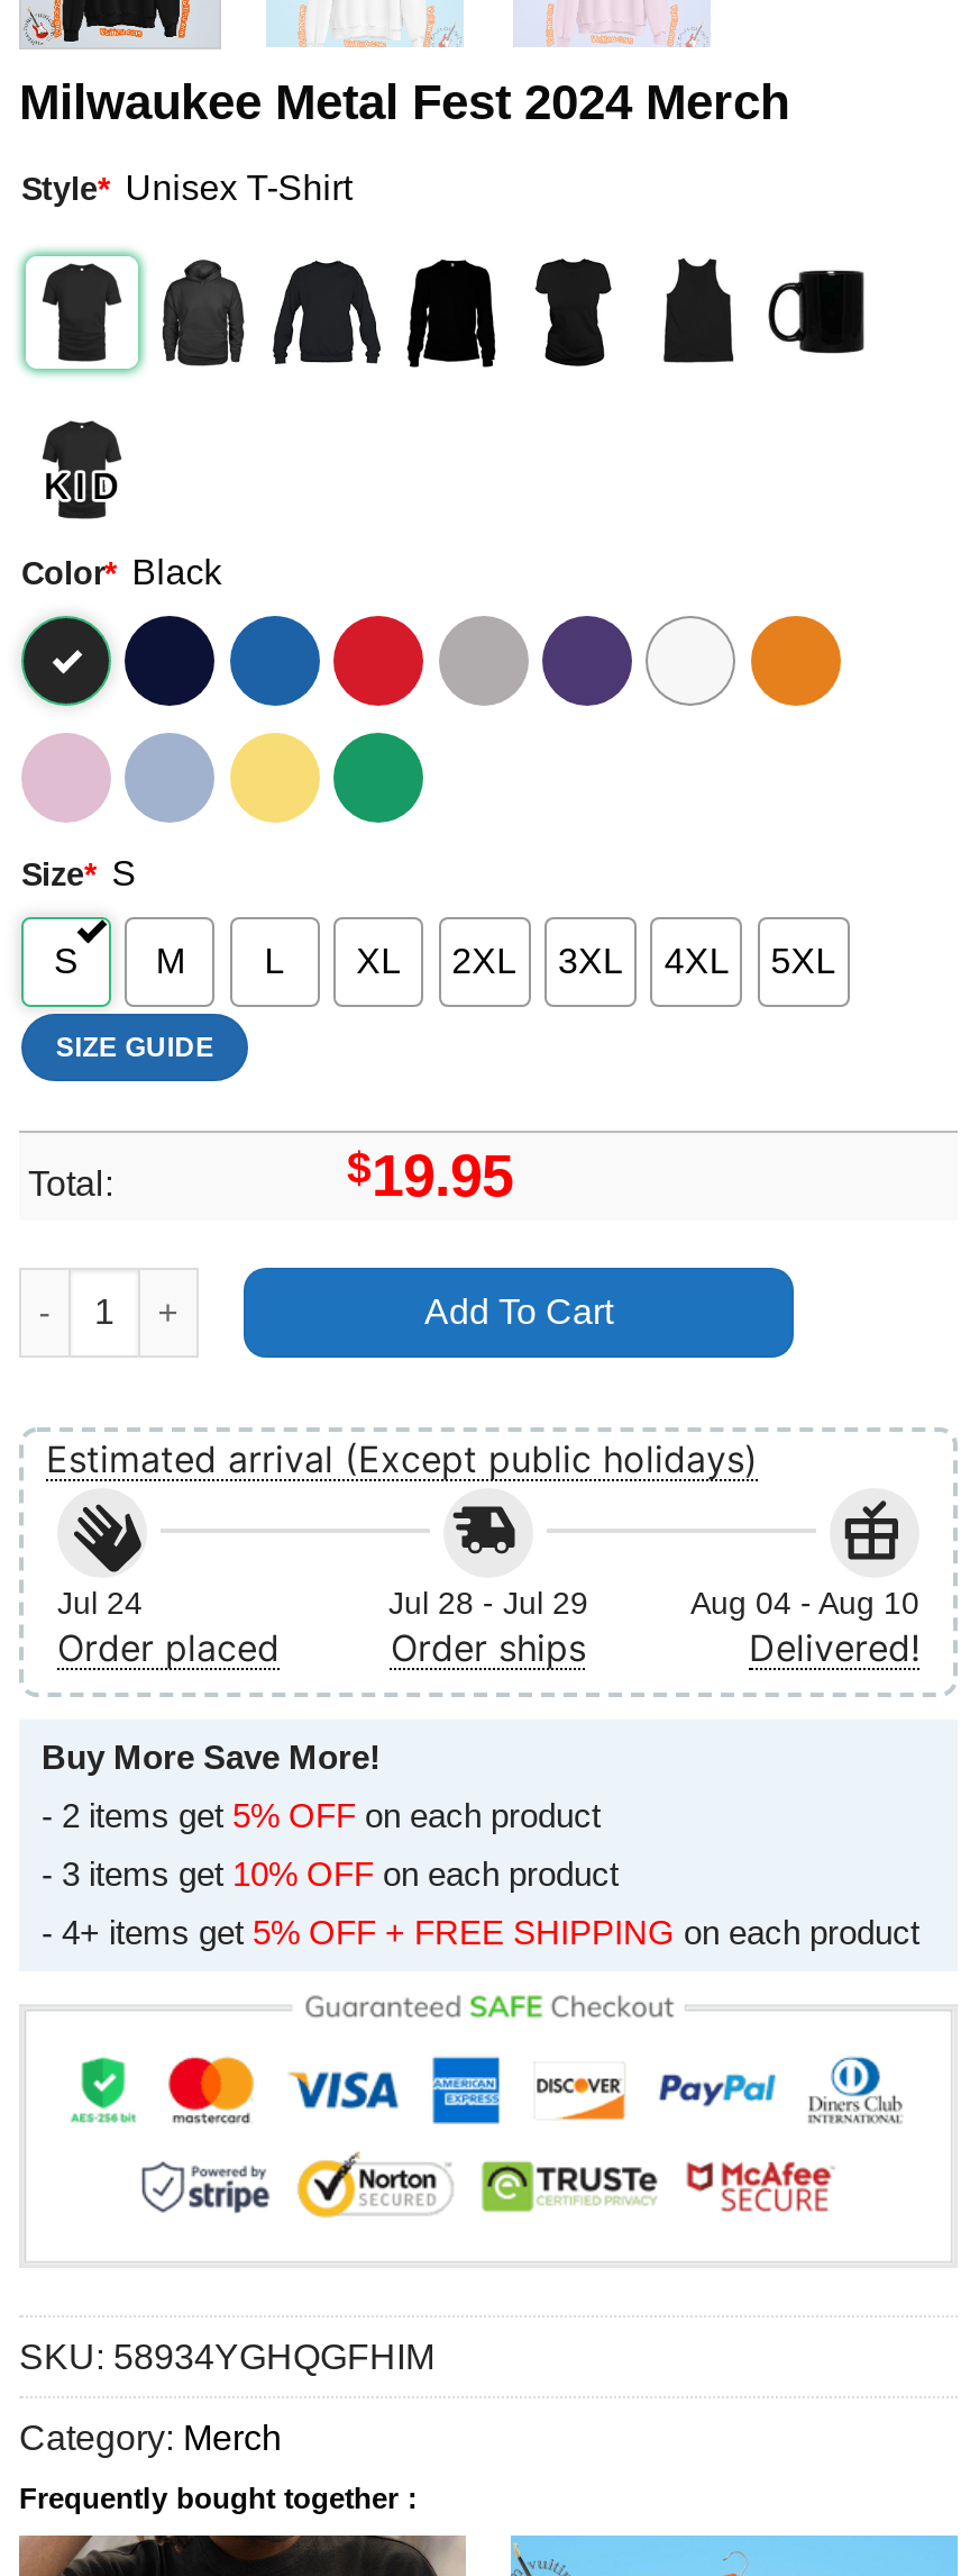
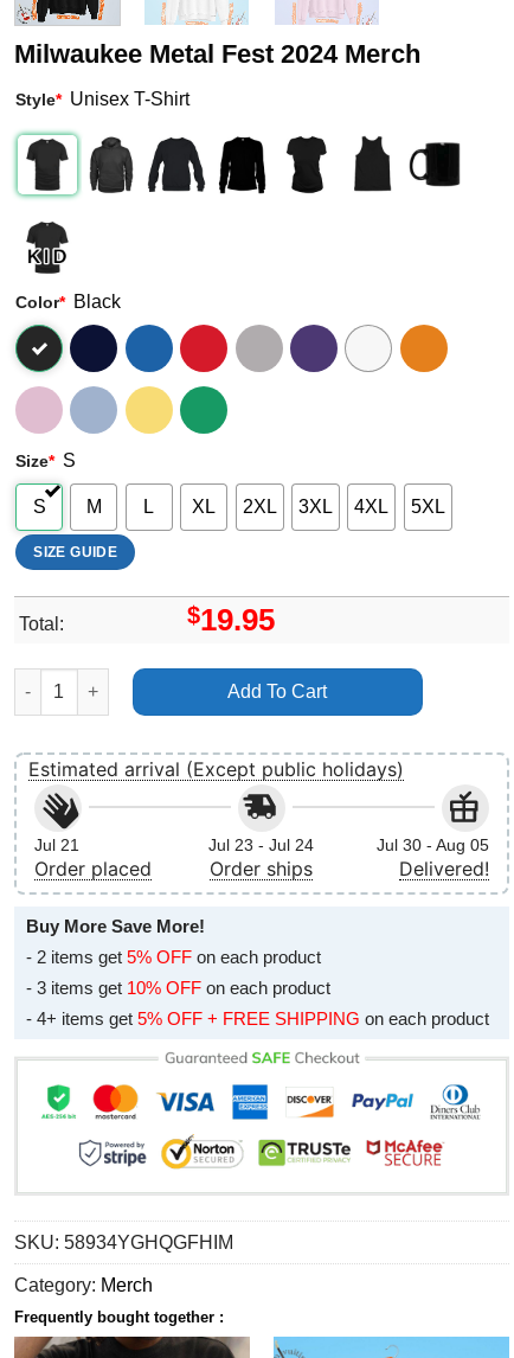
[57,1585,143,1621] Jul 24 -> [34,835,79,854] Jul 21
[388,1585,588,1621] Jul 28 - Jul 29 -> [209,835,314,854] Jul 23 - Jul 24
[690,1585,919,1621] Aug 04 - Aug 10 -> [377,835,489,854] Jul 30 - Aug 05

